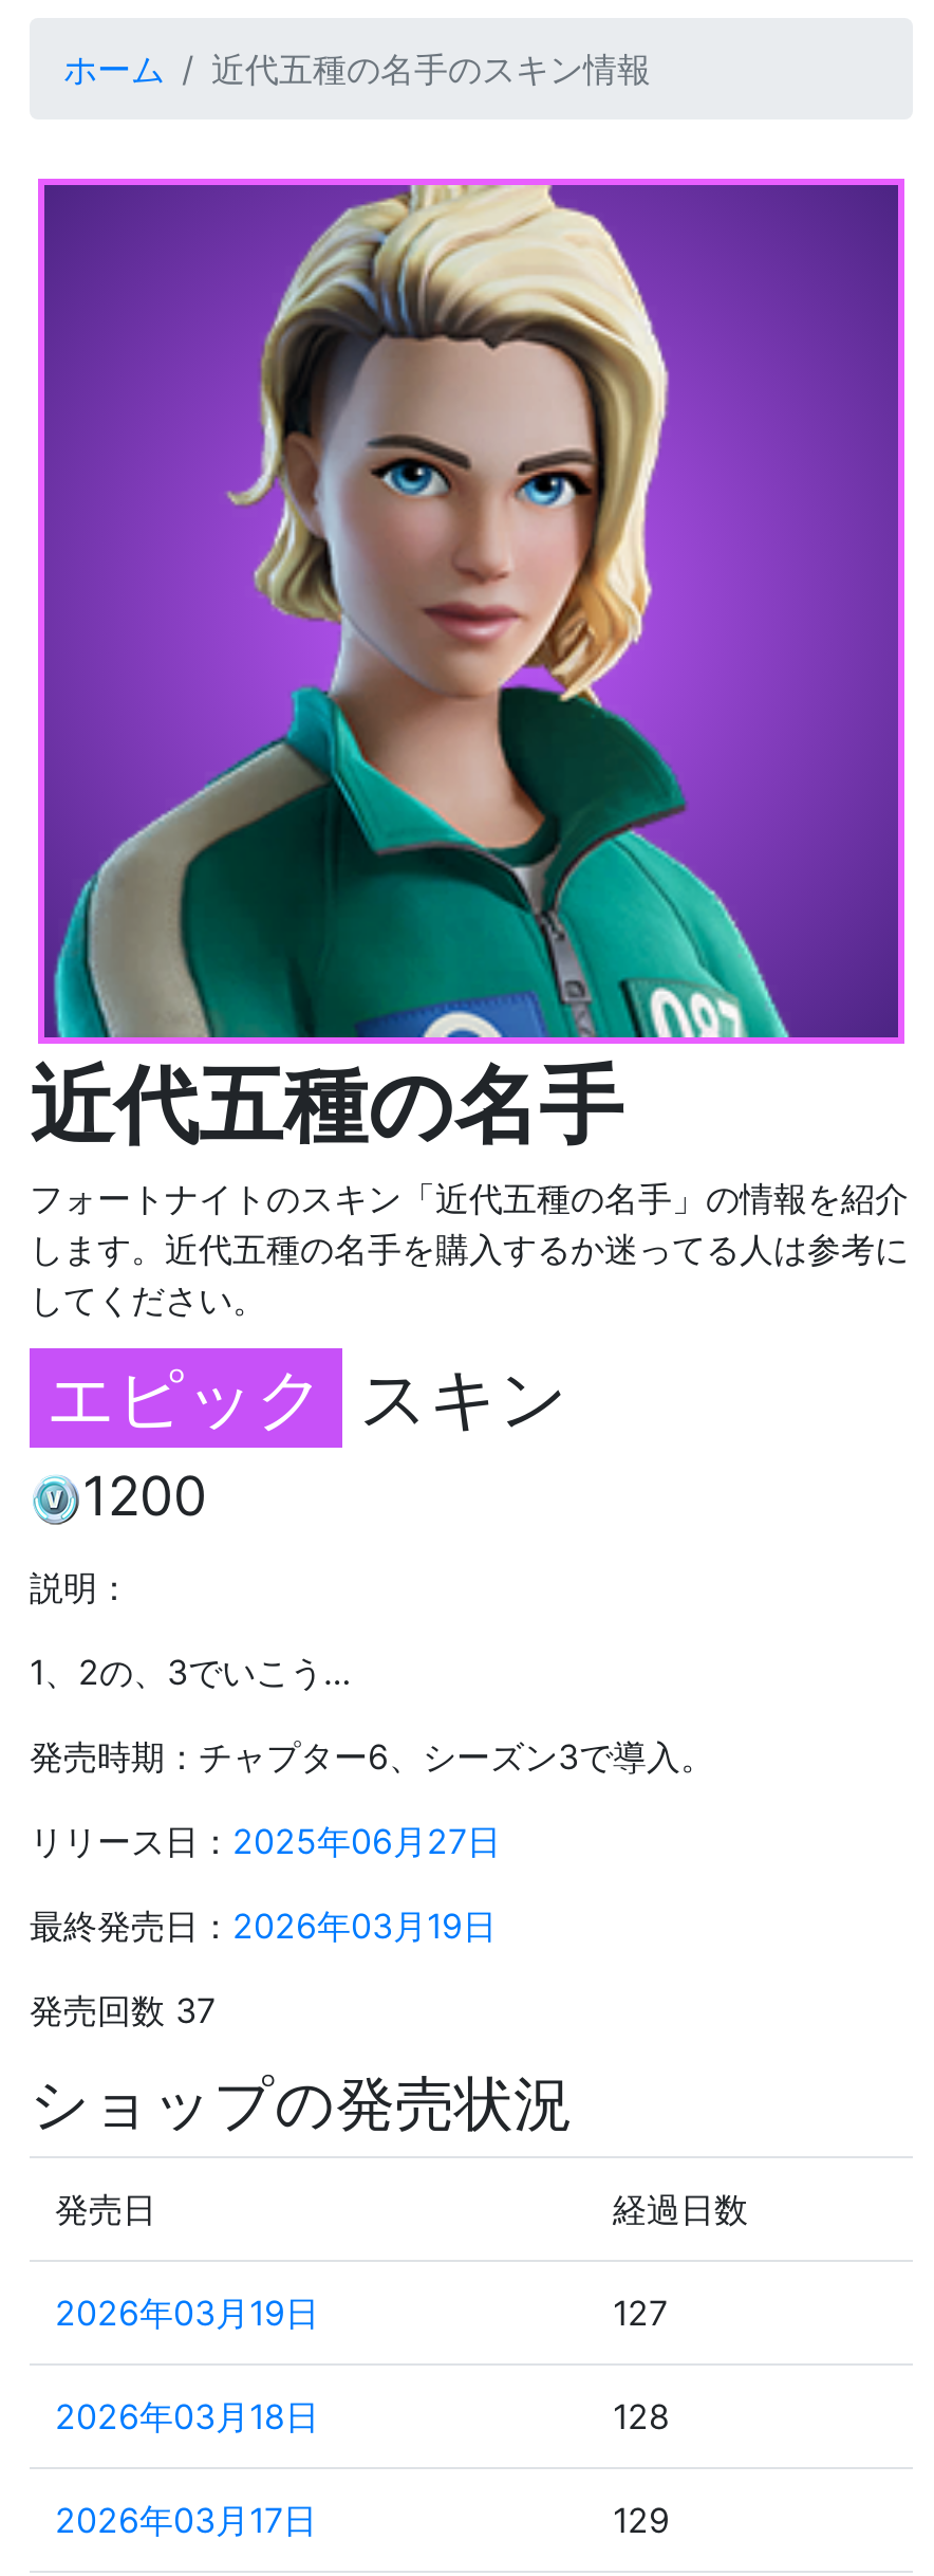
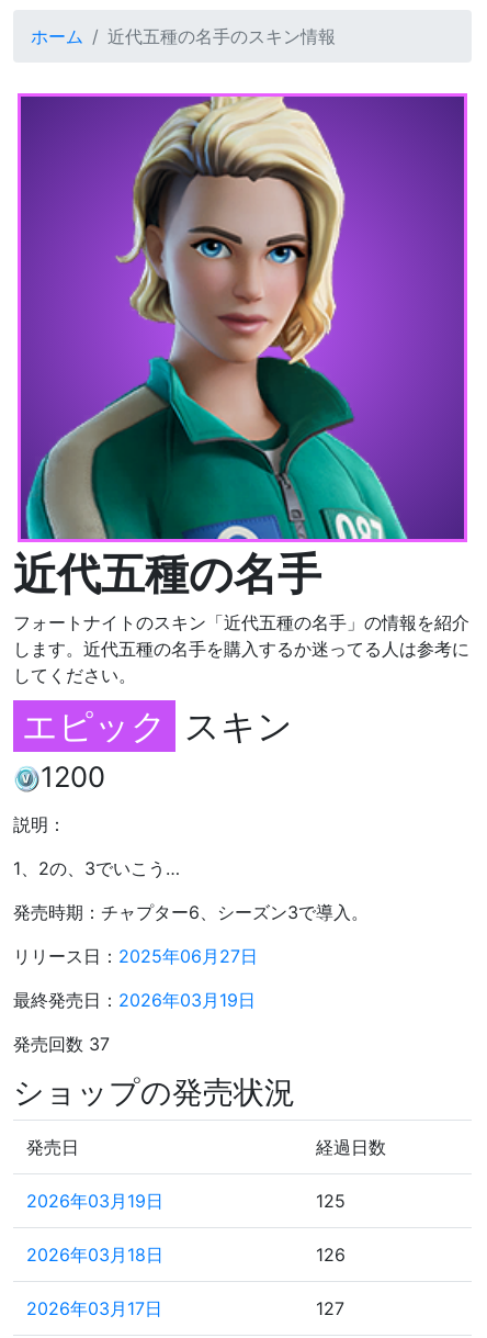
[613,2290,668,2333] 127 -> [316,1189,346,1211] 125
[613,2394,670,2436] 128 -> [316,1243,346,1265] 126
[613,2498,670,2540] 129 -> [316,1297,344,1319] 127

